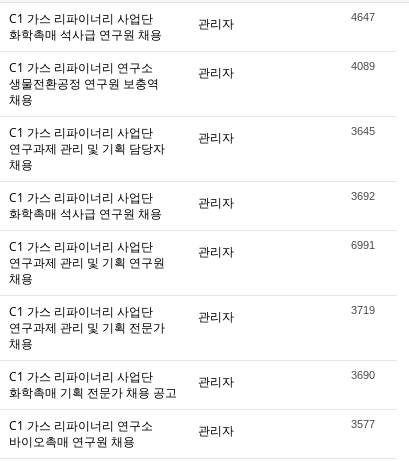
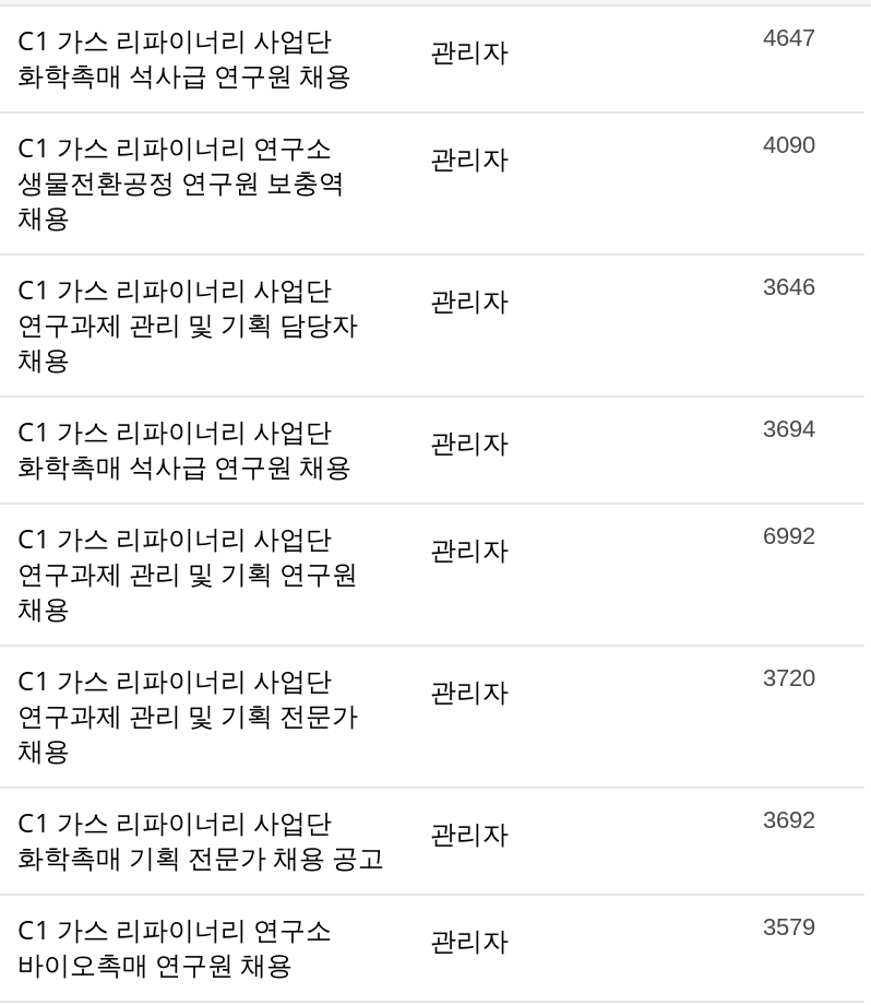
[350,60,374,72] 4089 -> [763,132,815,158] 4090
[350,125,374,137] 3645 -> [763,274,815,300] 3646
[350,190,374,202] 3692 -> [763,416,815,442] 3694
[350,239,374,251] 6991 -> [763,523,815,549] 6992
[350,304,374,316] 3719 -> [763,665,815,691] 3720
[350,369,374,381] 3690 -> [763,807,815,833] 3692
[350,418,374,430] 3577 -> [763,914,815,941] 3579

